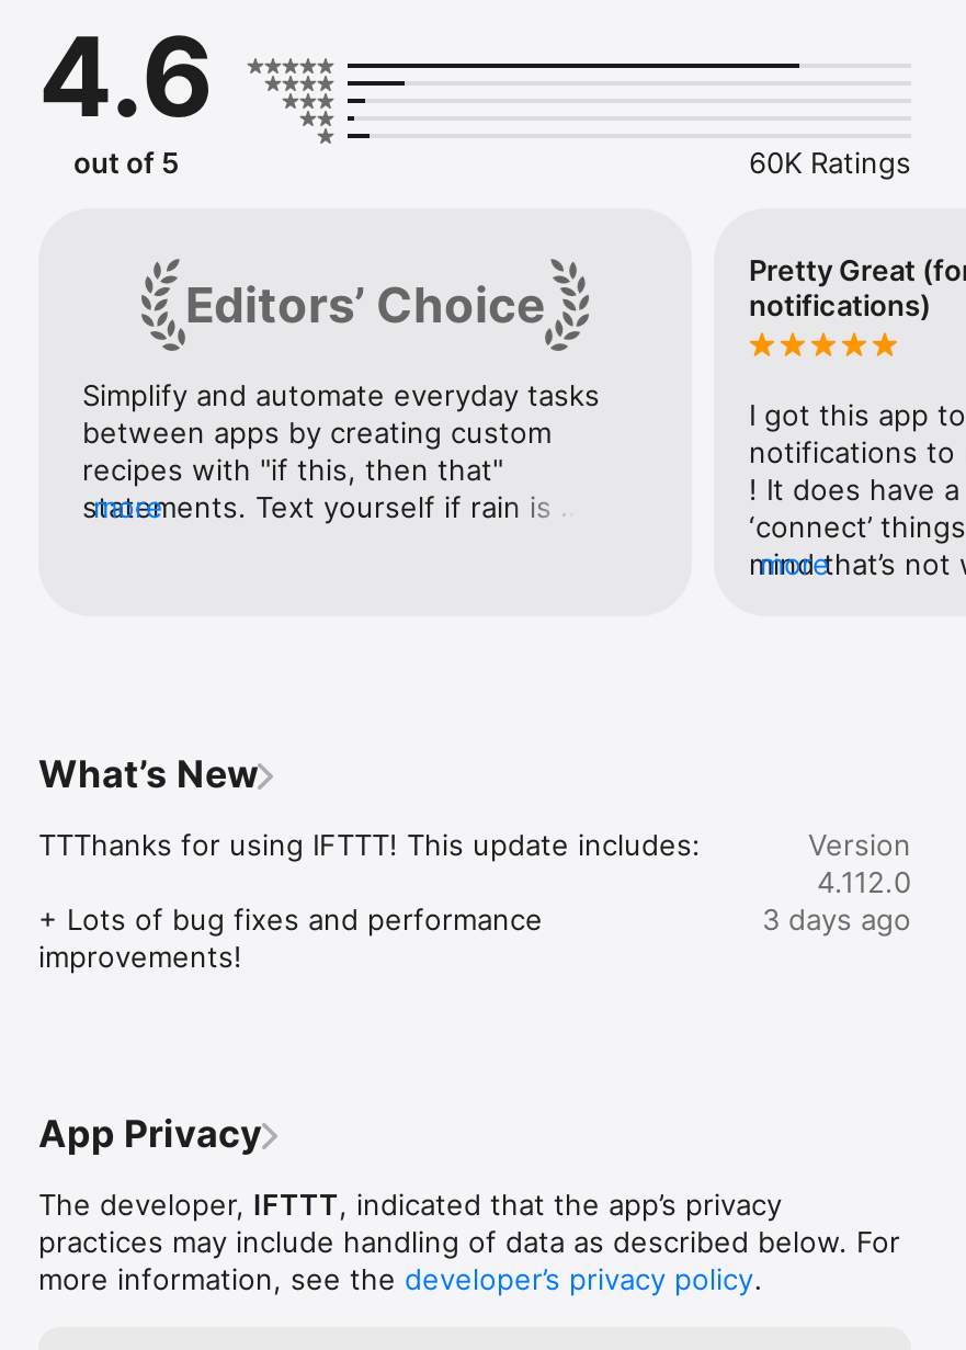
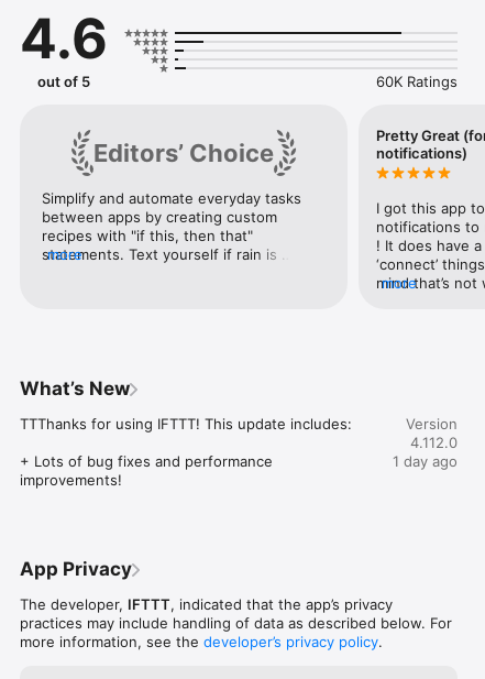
[762,902,911,937] 3 days ago -> [393,453,458,470] 1 day ago

